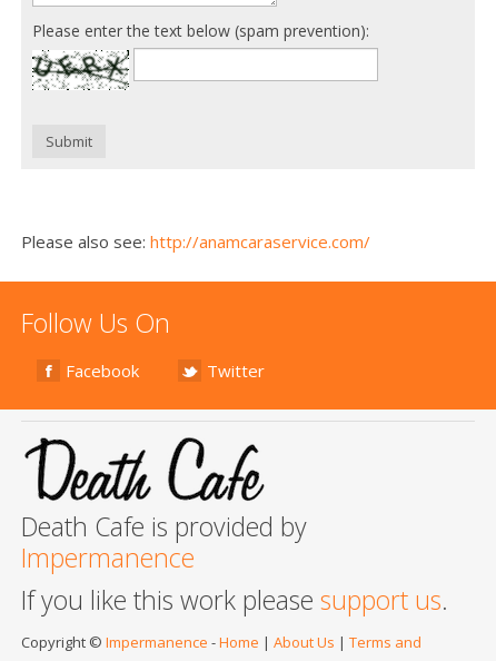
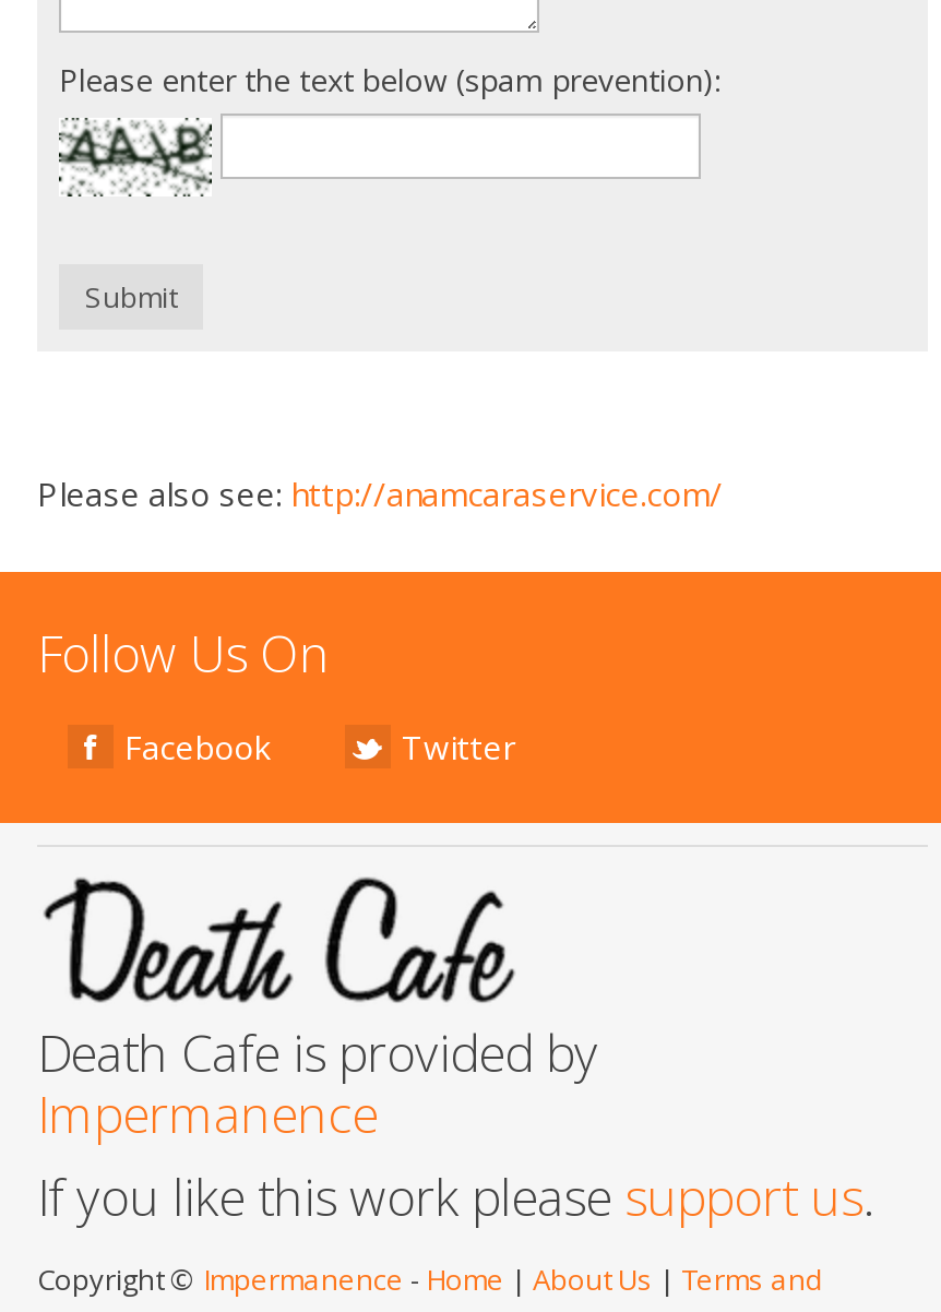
[32,50,135,91] [image] -> [57,118,251,199] [image]

